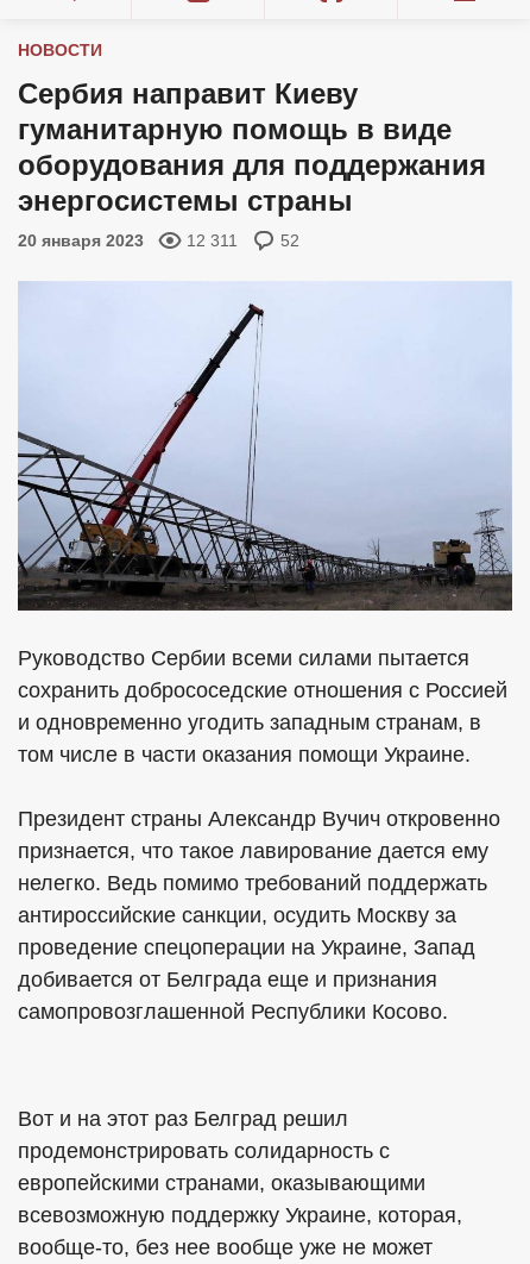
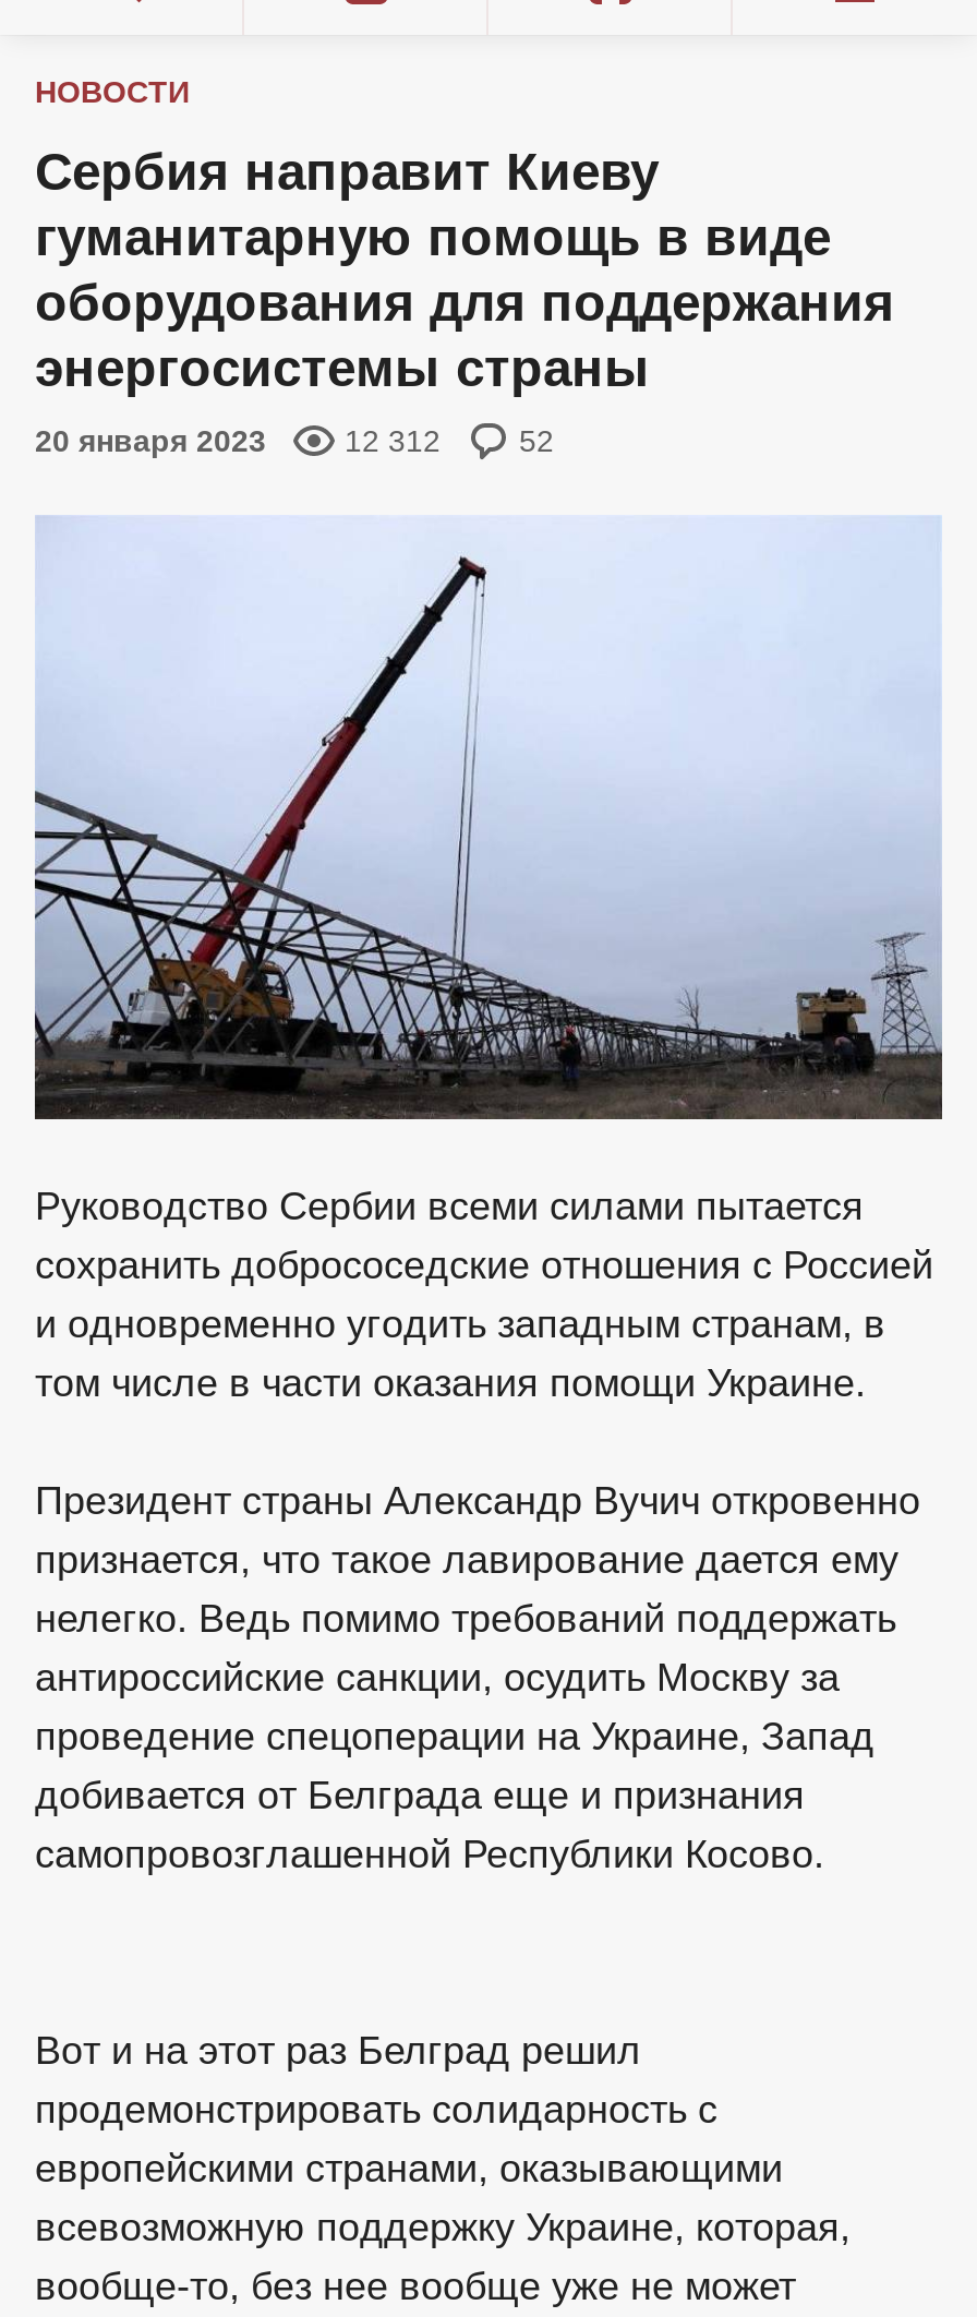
[187,231,238,250] 12 311 -> [345,423,441,458] 12 312

